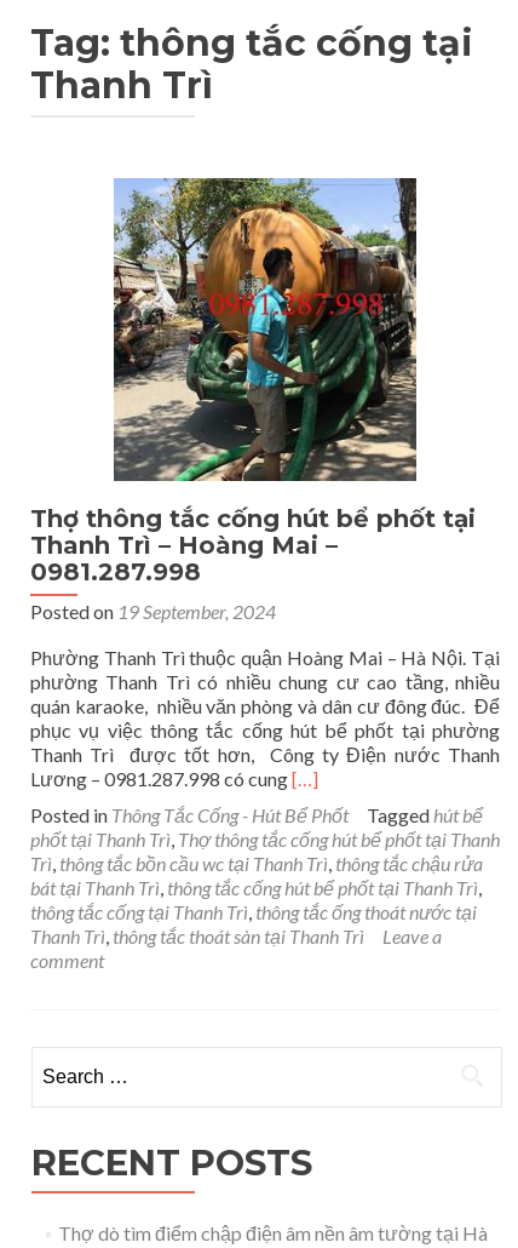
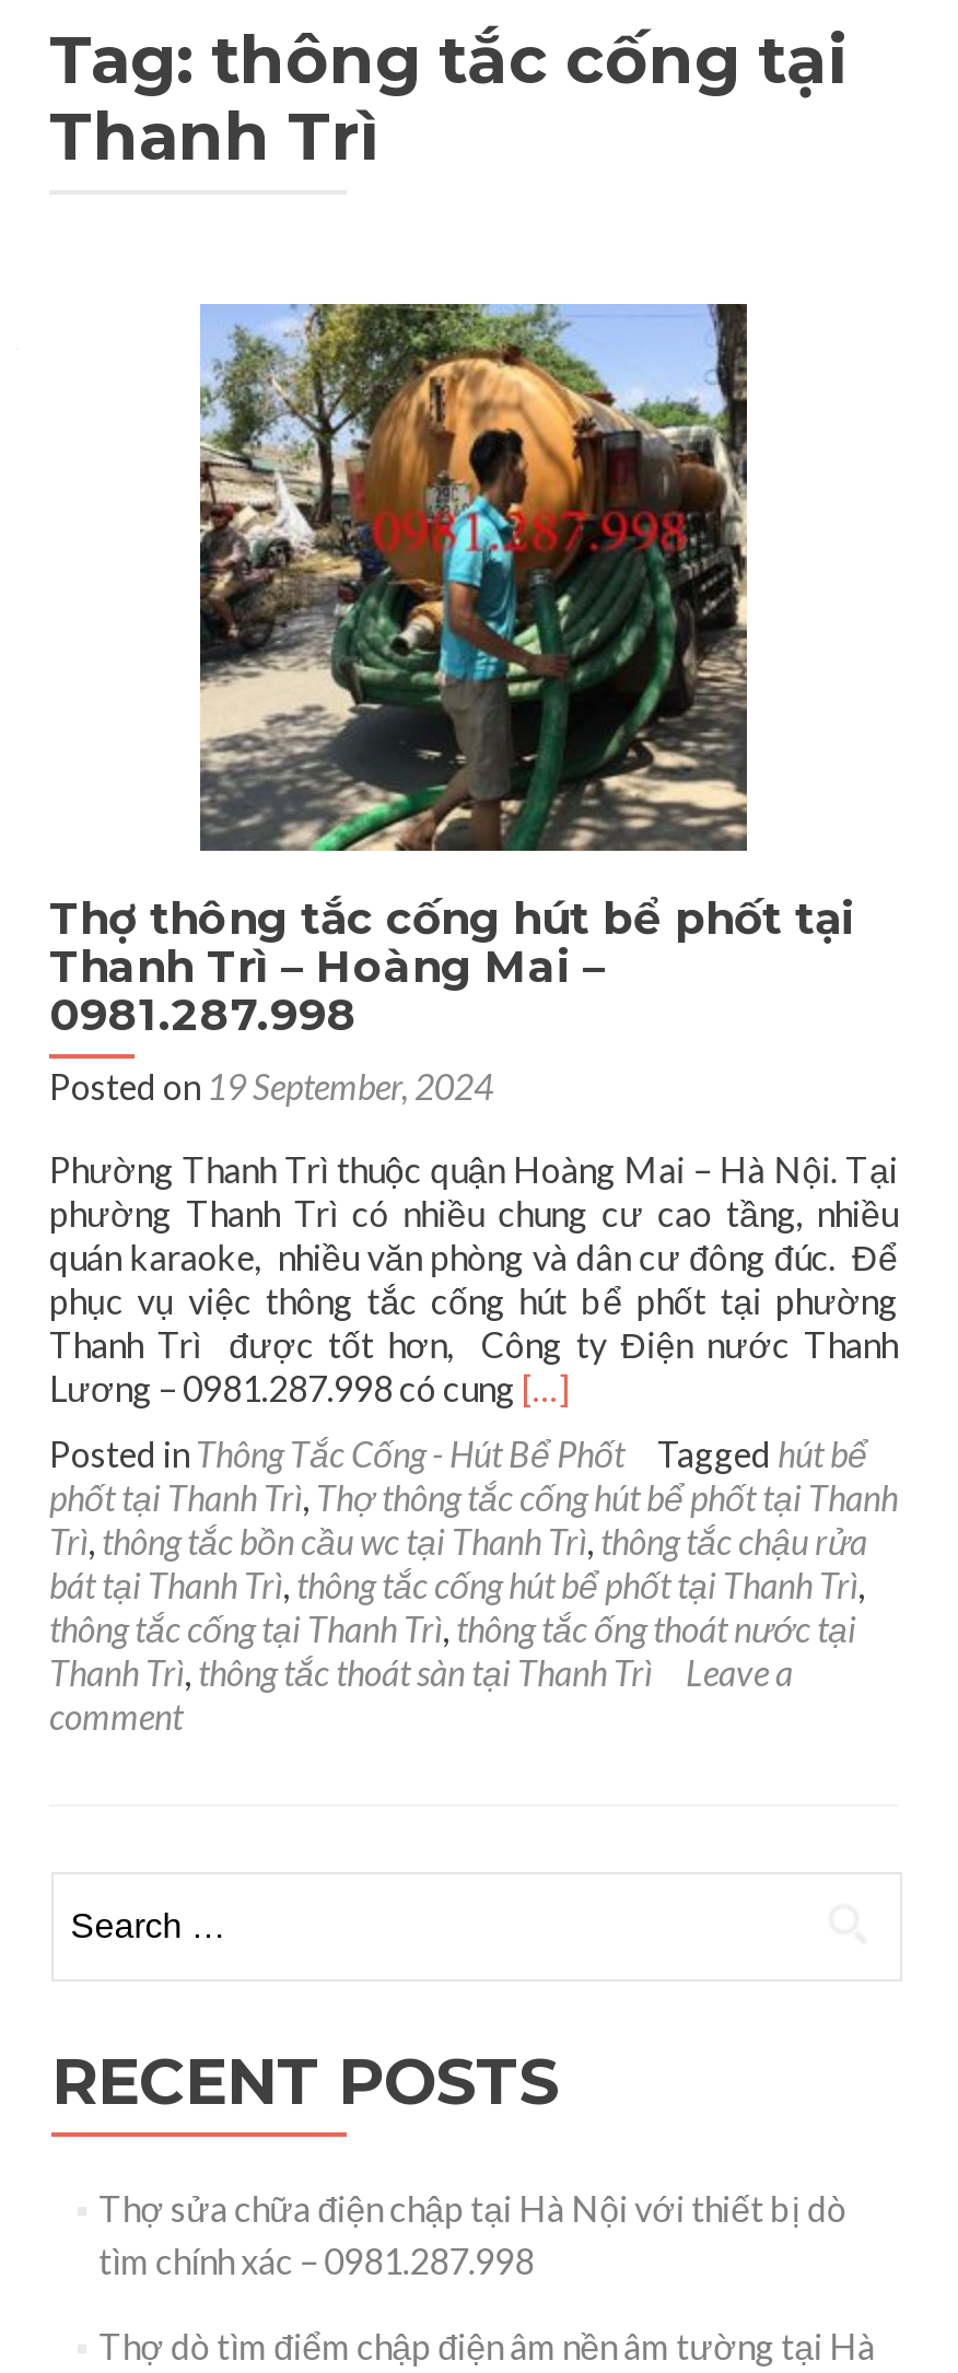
none -> [99,2187,847,2281] Thợ sửa chữa điện chập tại Hà Nội với thiết bị dò | tìm chính xác – 0981.287.998

